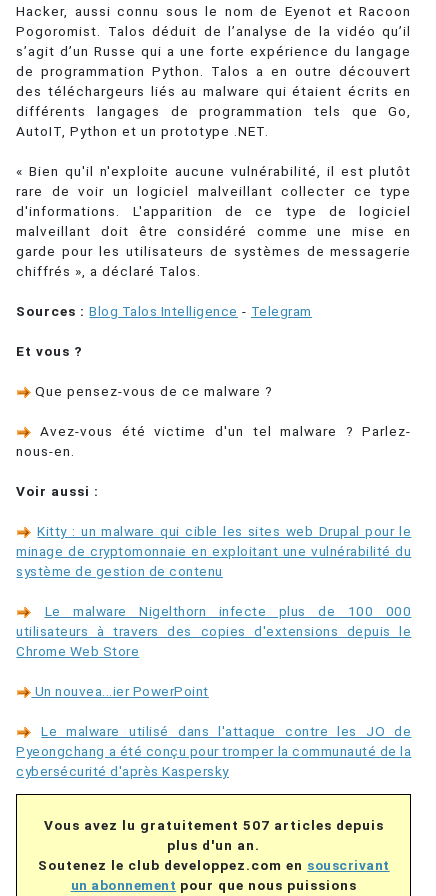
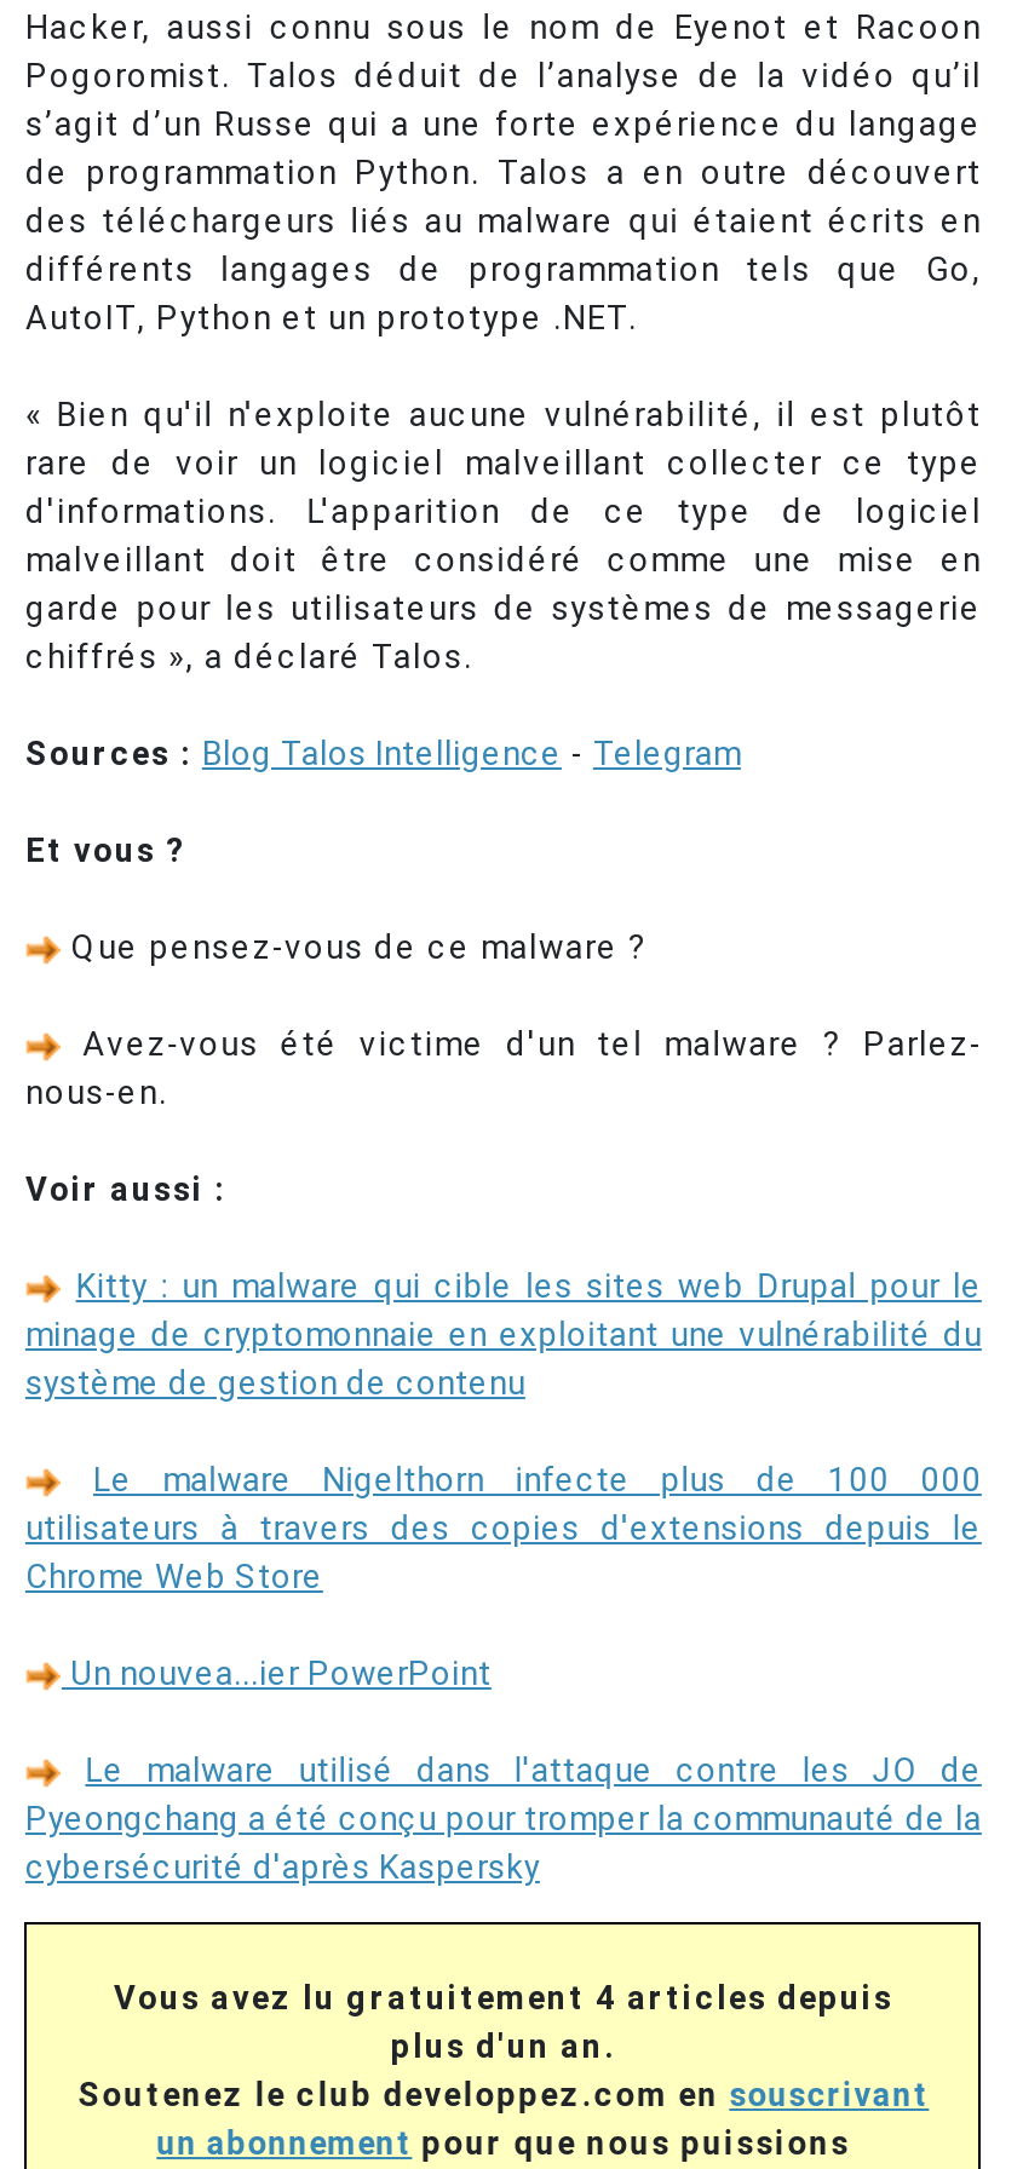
[44,817,384,833] Vous avez lu gratuitement 507 articles depuis -> [114,1978,893,2017] Vous avez lu gratuitement 4 articles depuis

